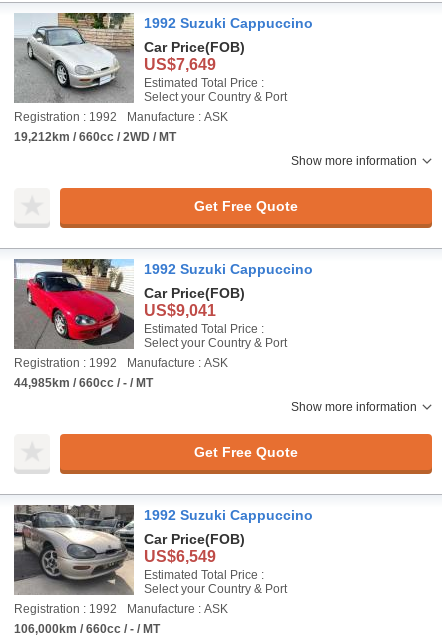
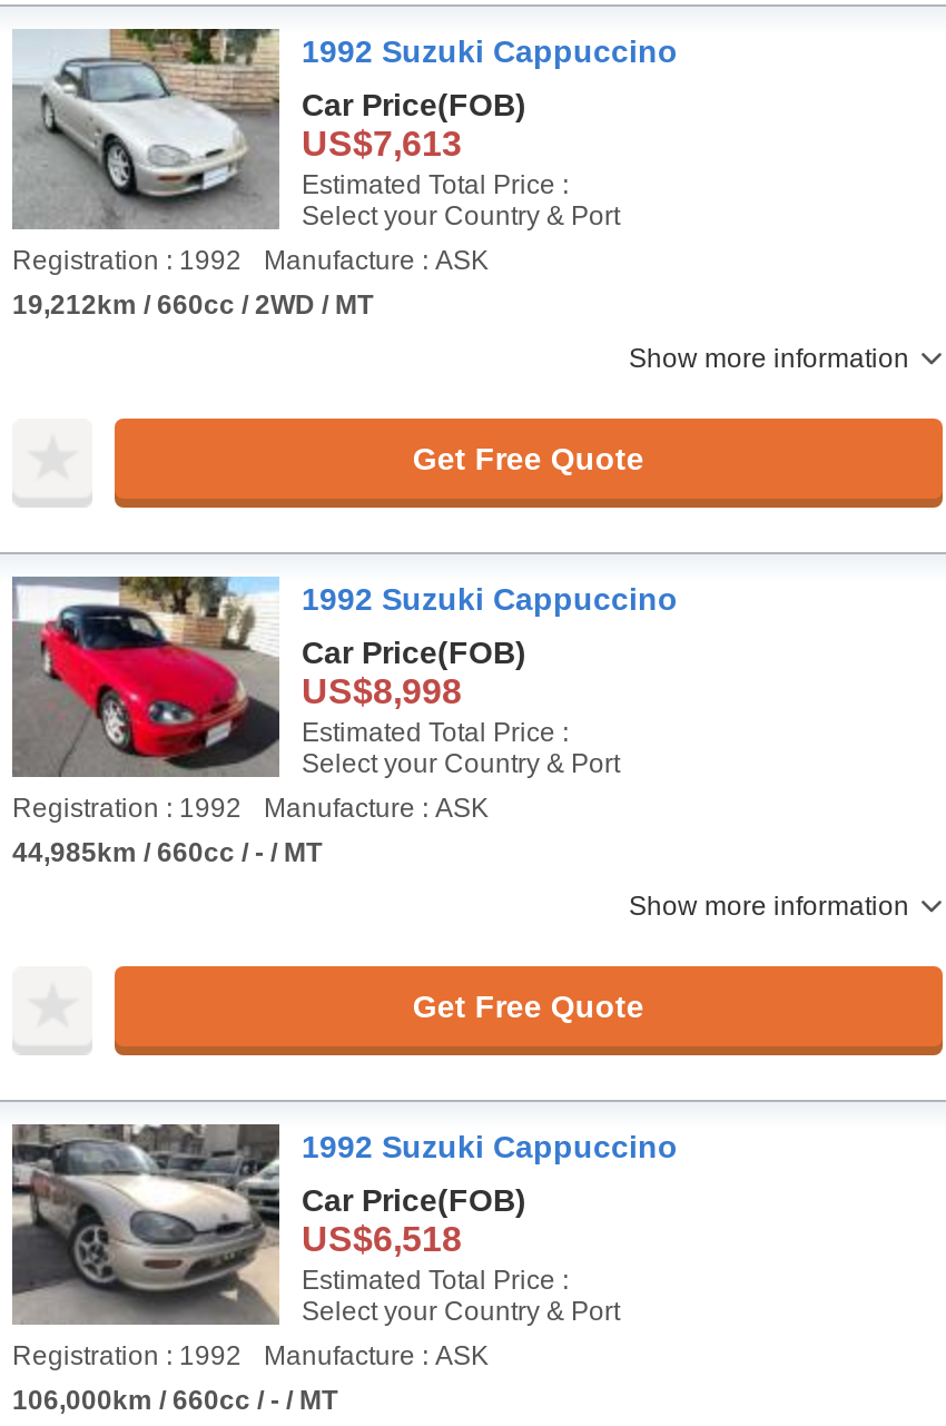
[144,56,216,73] US$7,649 -> [302,125,462,163] US$7,613
[144,302,216,319] US$9,041 -> [302,672,462,710] US$8,998
[144,548,216,565] US$6,549 -> [302,1220,462,1258] US$6,518

